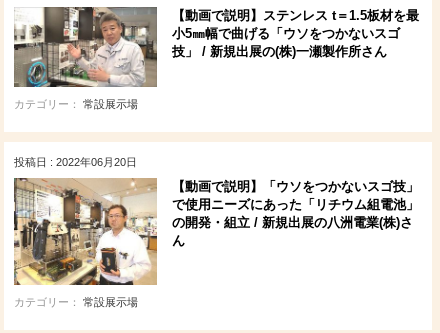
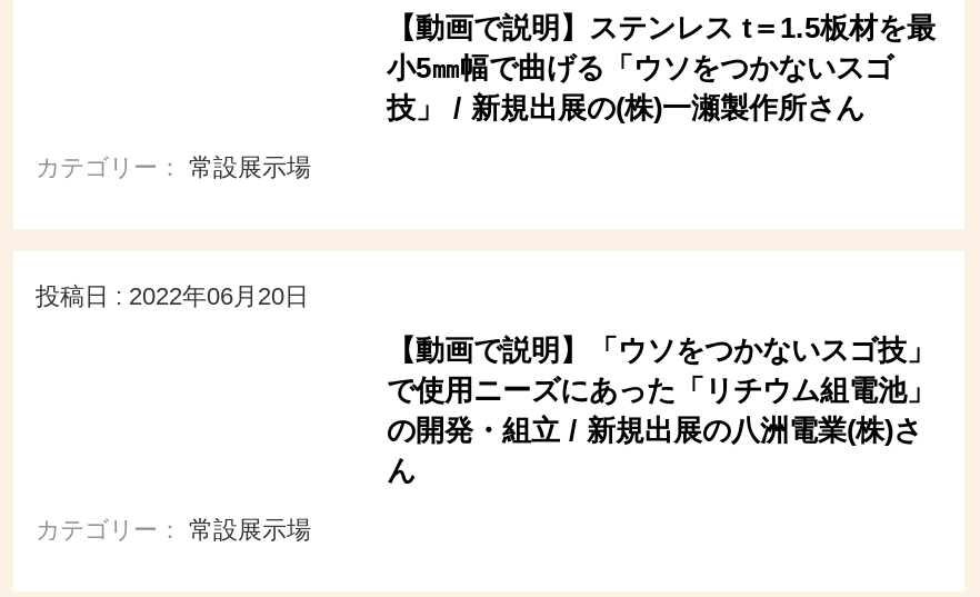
[13,6,158,88] [image] -> none
[13,177,158,286] [image] -> none

